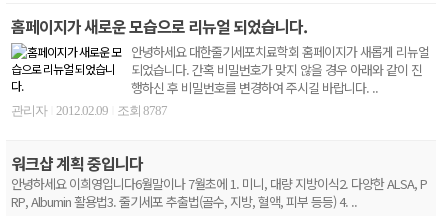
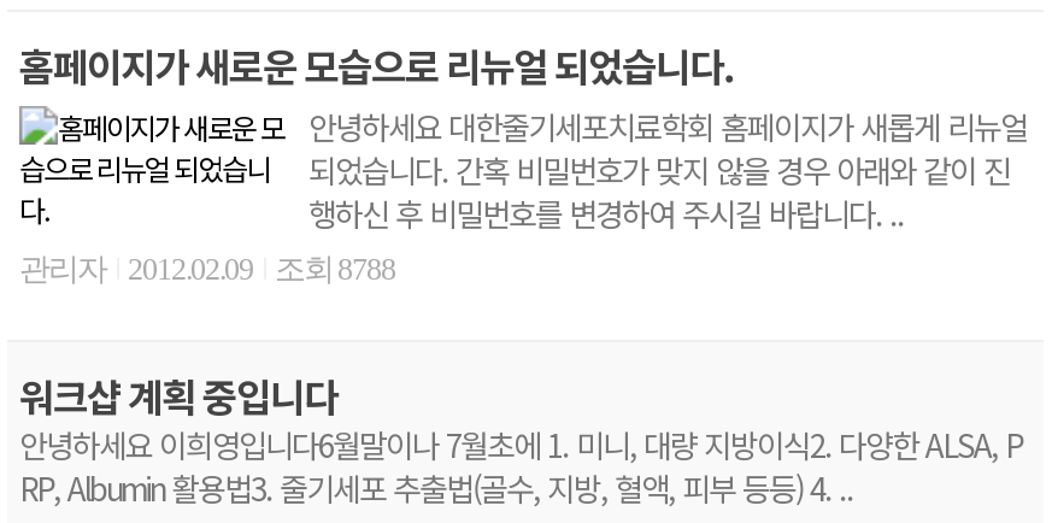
[11,103,167,118] 관리자 2012.02.09 조회 8787 -> [19,251,395,287] 관리자 2012.02.09 조회 8788

